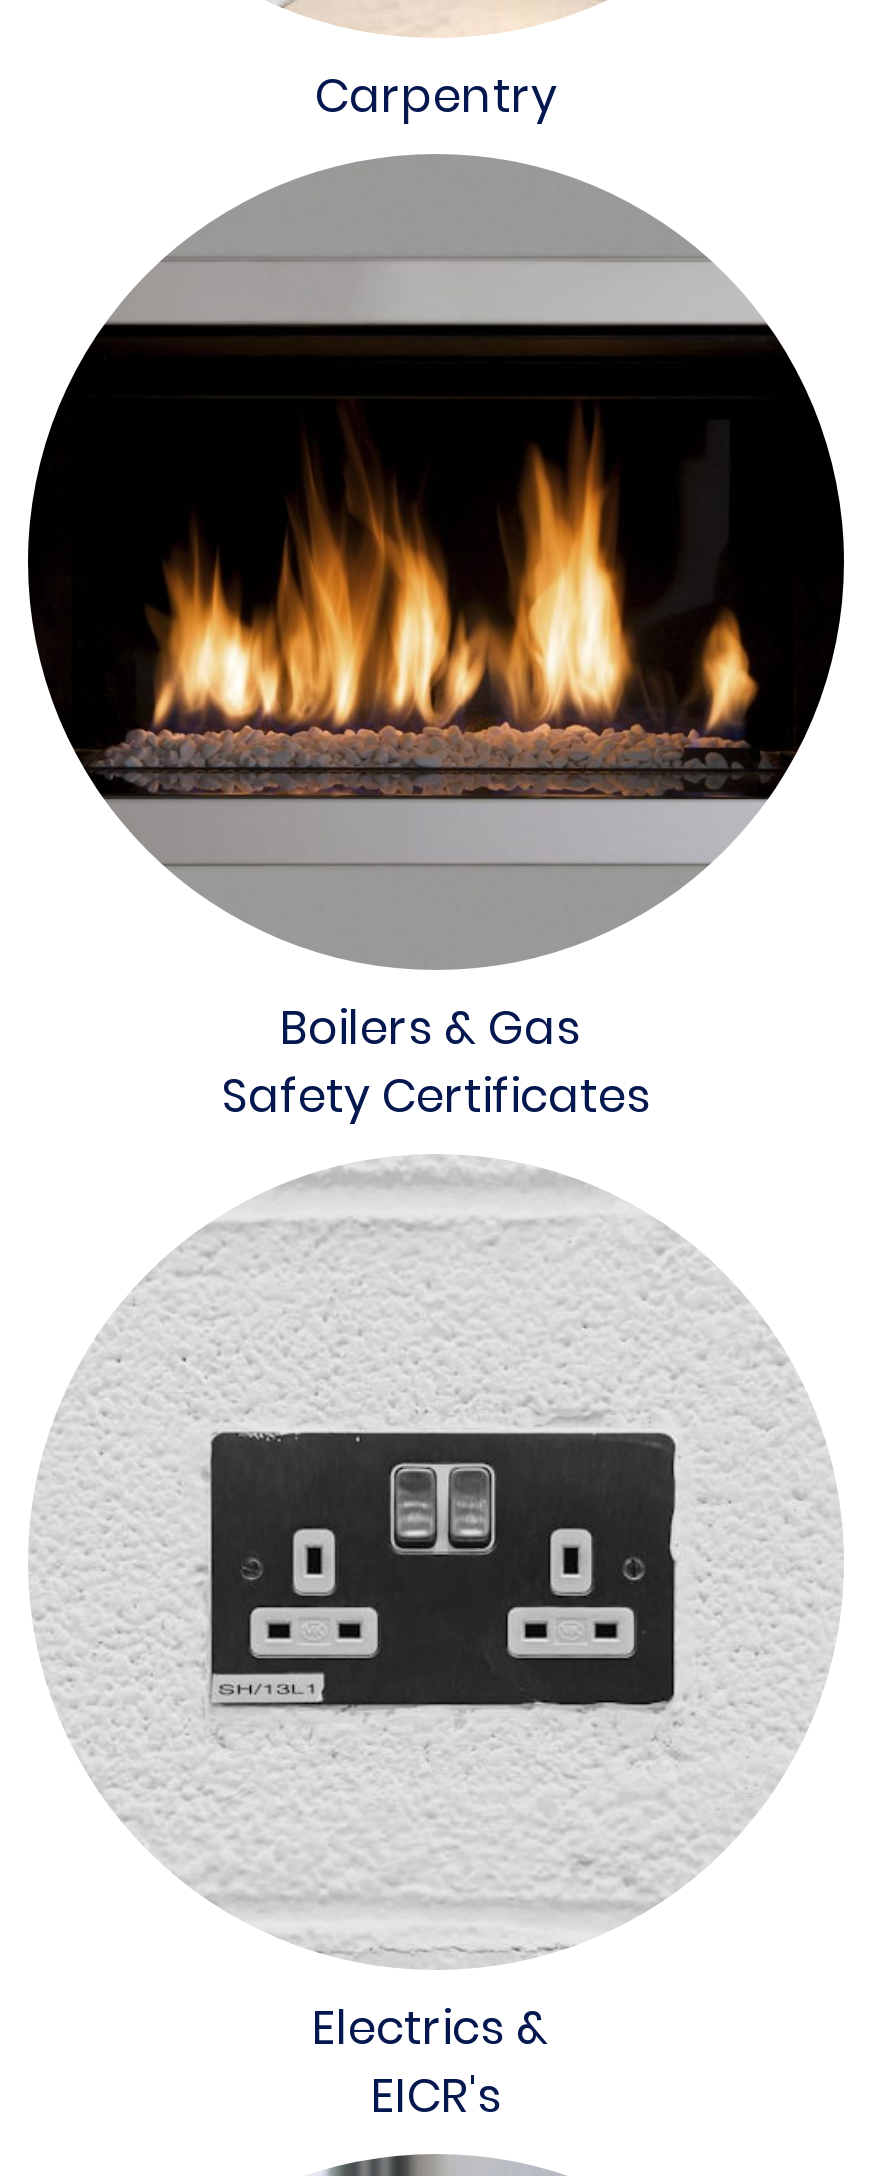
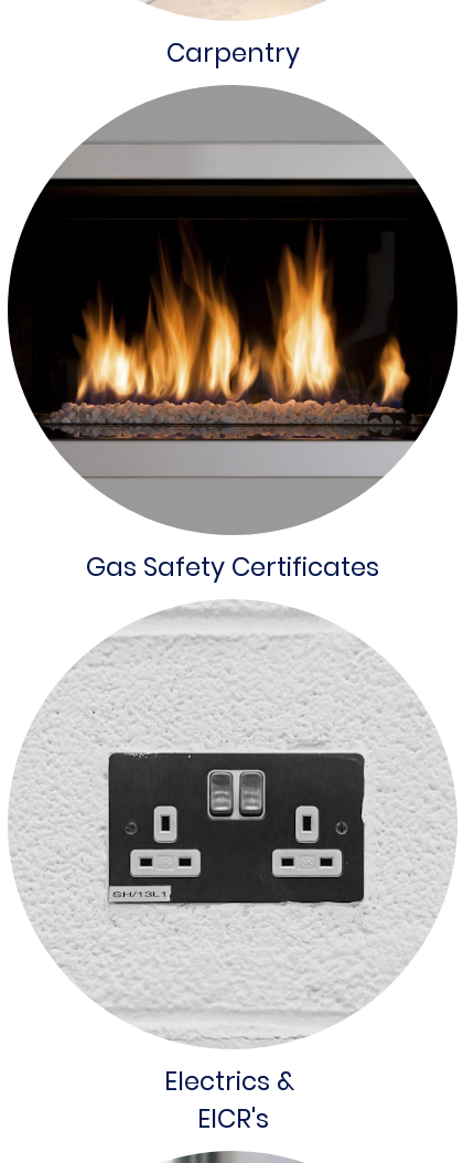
[222,995,650,1127] Boilers & Gas | Safety Certificates -> [86,549,379,584] Gas Safety Certificates

